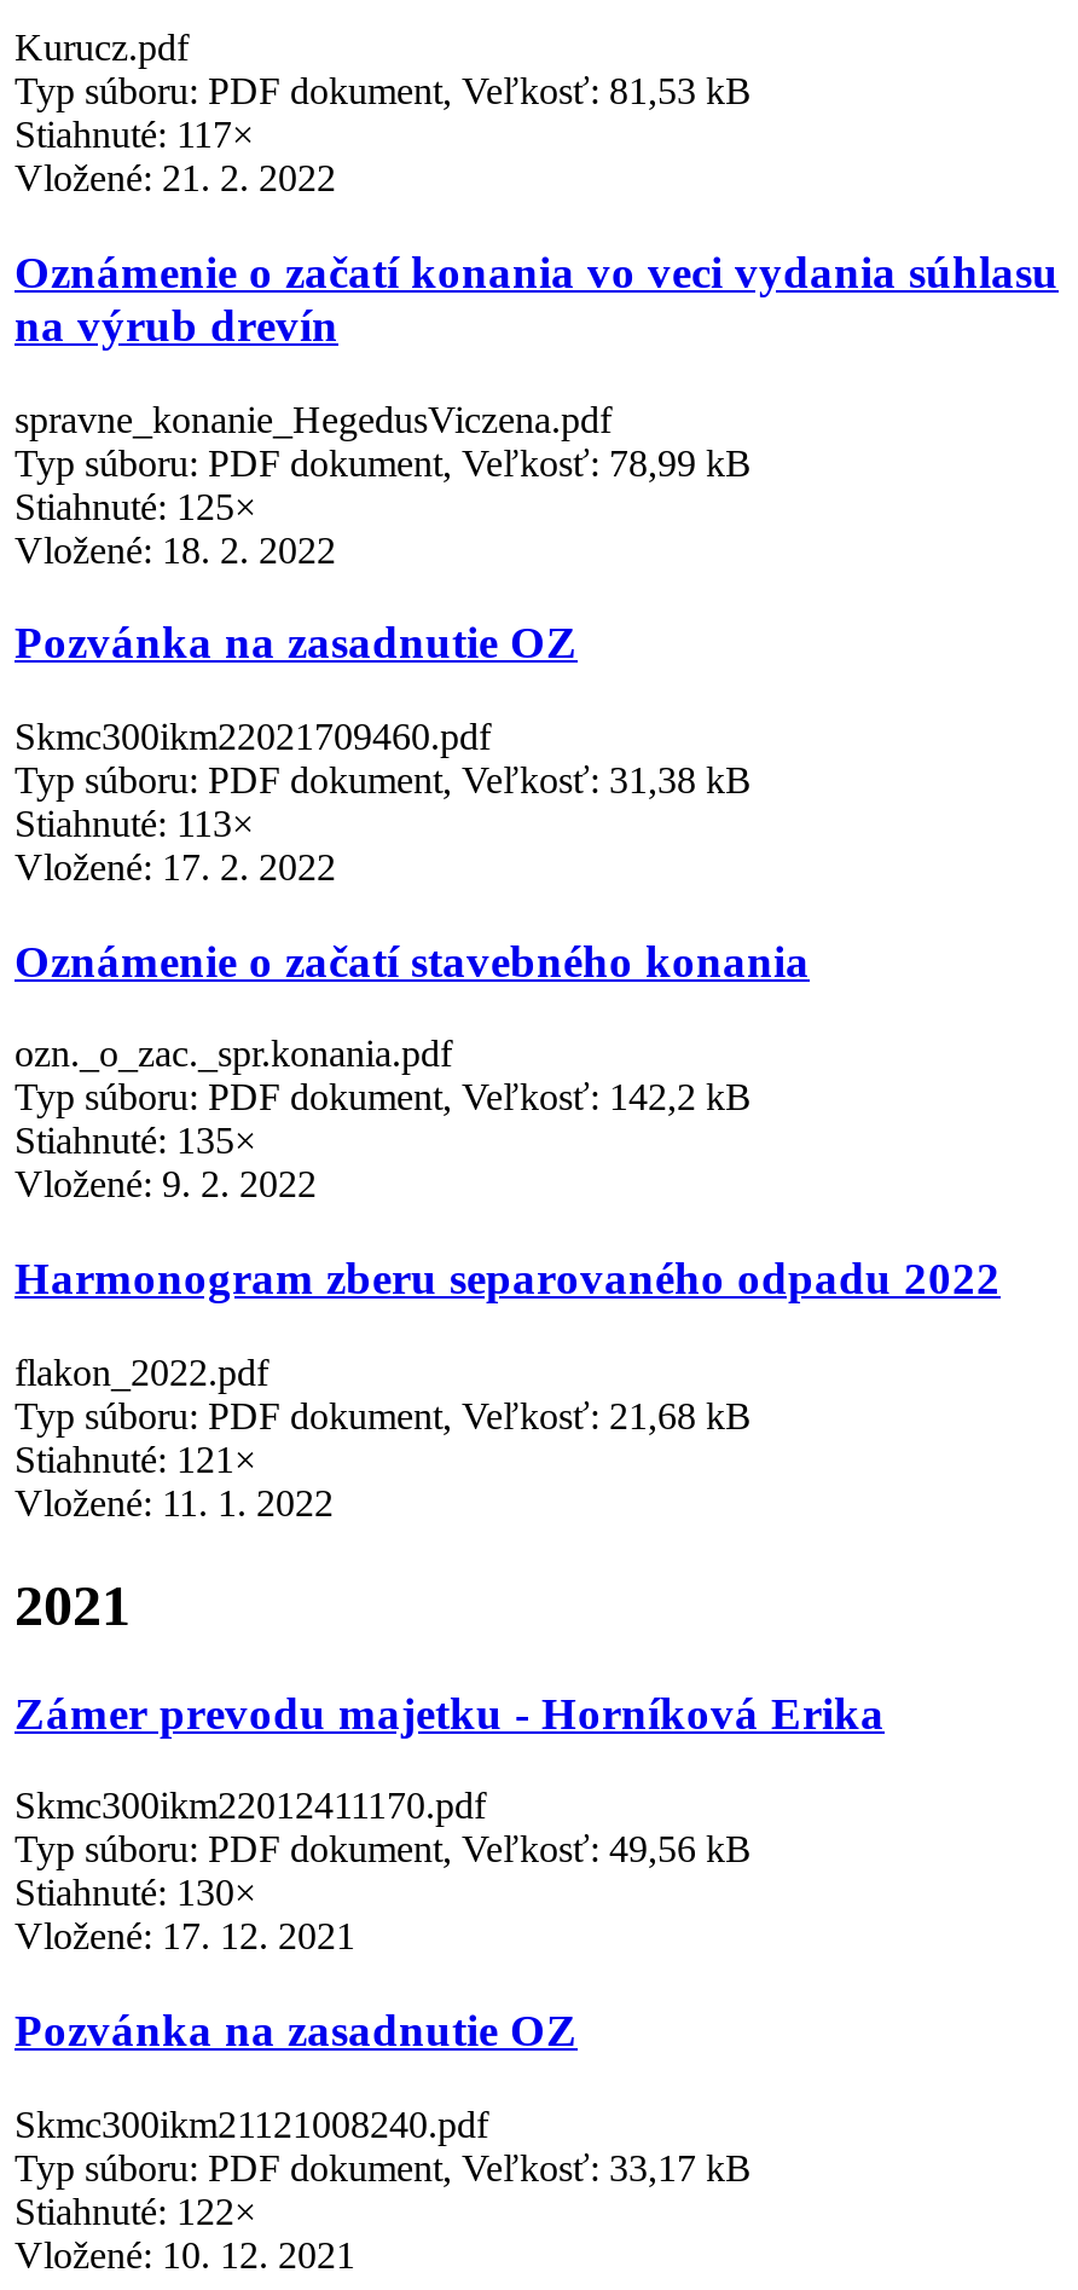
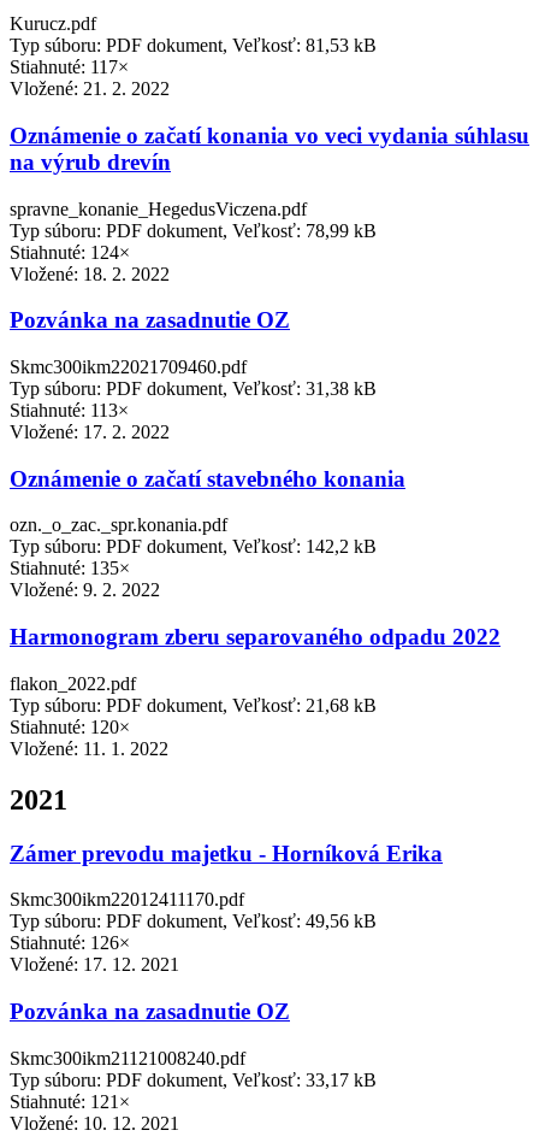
[15,485,256,526] Stiahnuté: 125× -> [10,242,130,262] Stiahnuté: 124×
[15,1439,256,1480] Stiahnuté: 121× -> [10,717,130,737] Stiahnuté: 120×
[15,1873,256,1914] Stiahnuté: 130× -> [10,933,130,953] Stiahnuté: 126×
[15,2191,256,2232] Stiahnuté: 122× -> [10,1091,130,1112] Stiahnuté: 121×

